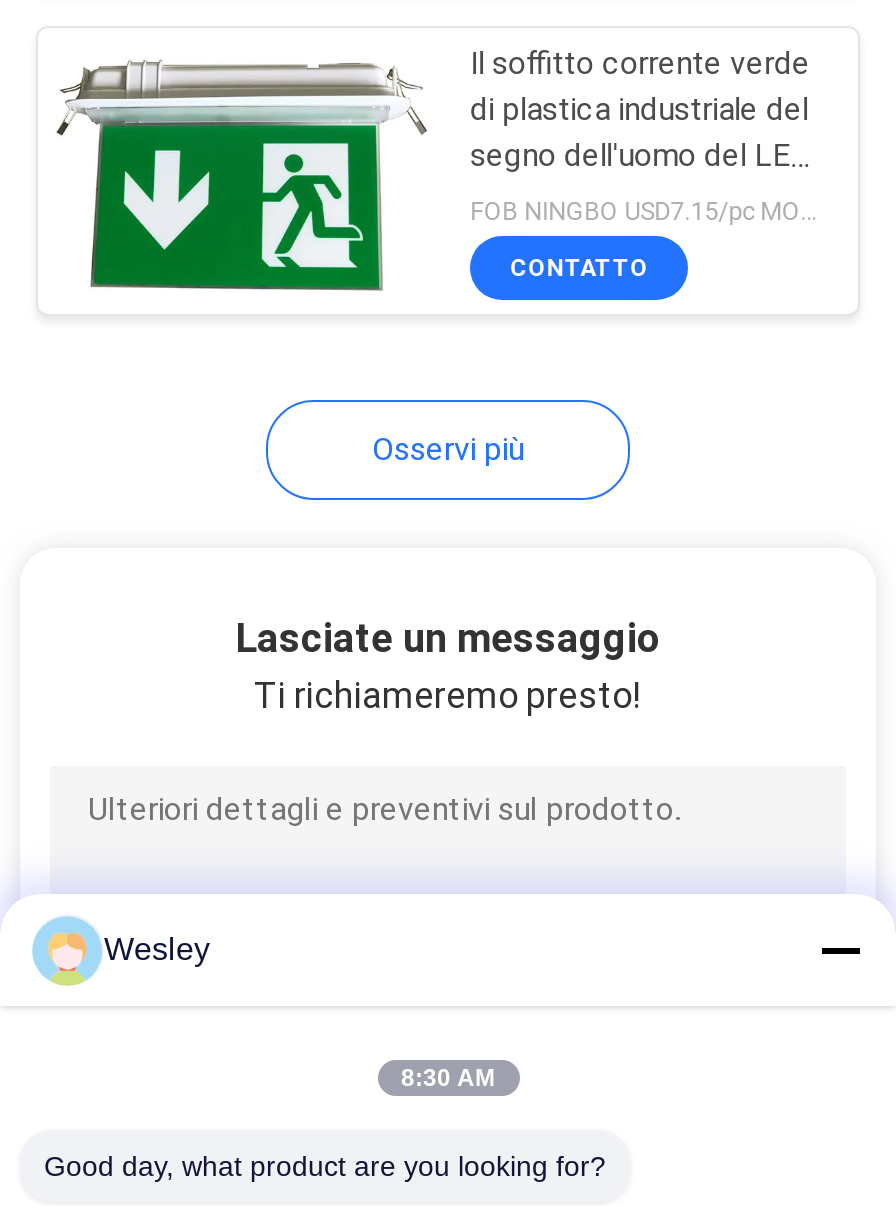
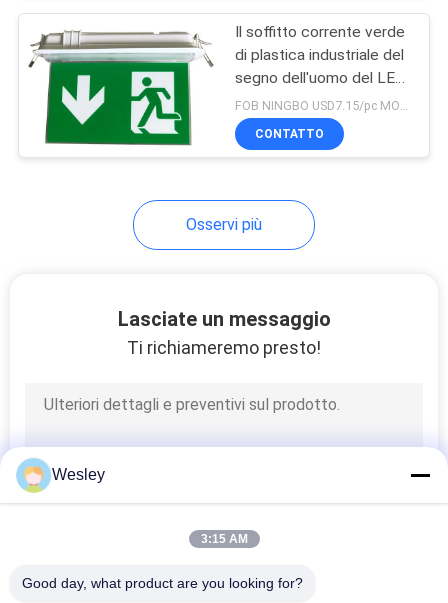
[401,1064,495,1092] 8:30 AM -> [200,532,247,546] 3:15 AM

